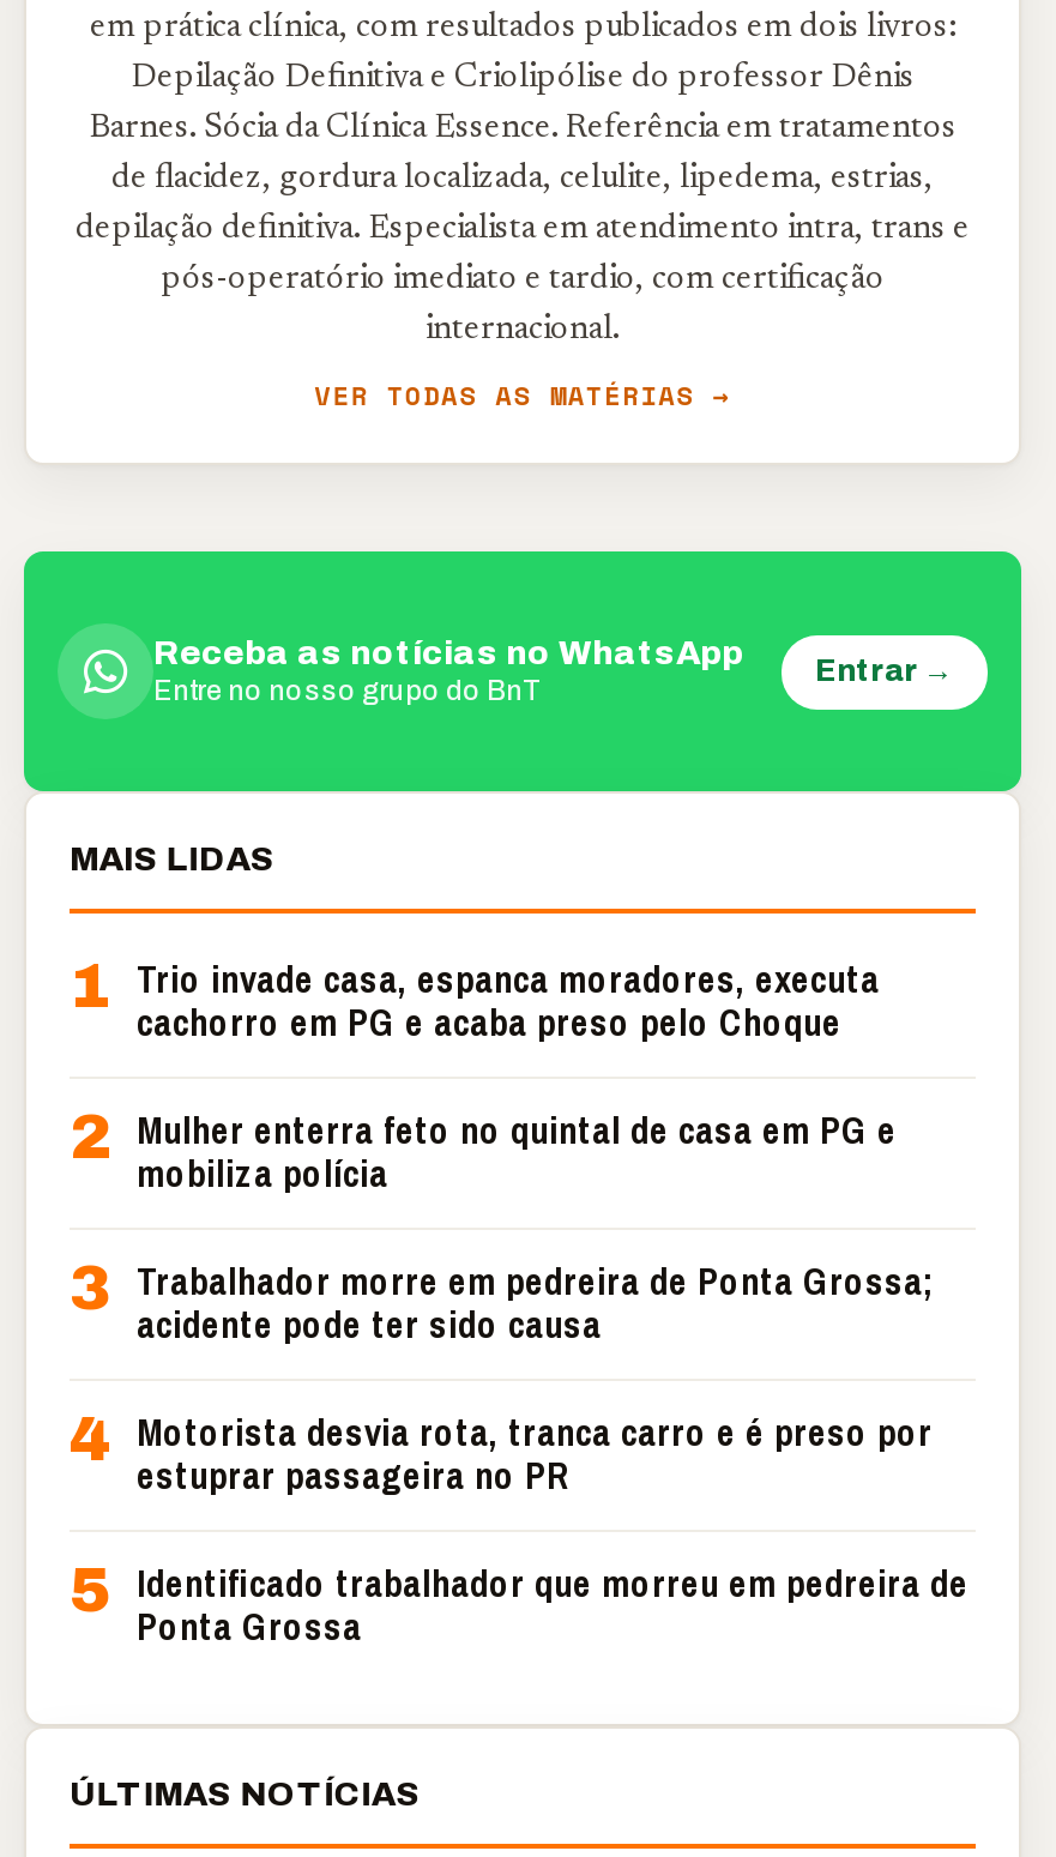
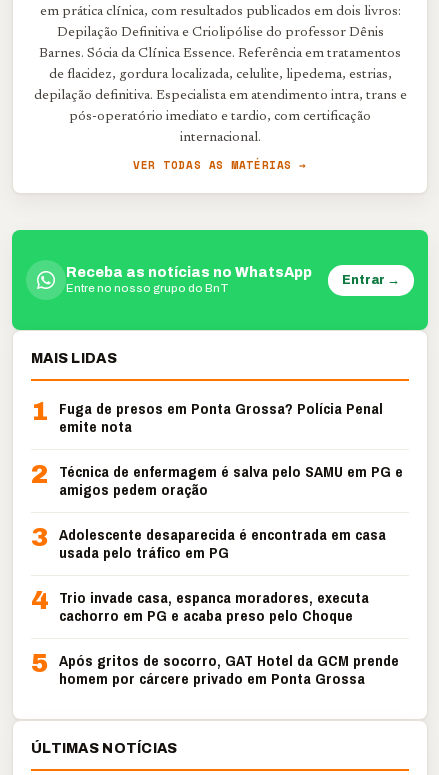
[70,952,880,1019] 1 Trio invade casa, espanca moradores, executa -> [31,397,403,614] 1 Fuga de presos em Ponta Grossa? Polícia Penal | emite nota | 2 Técnica de enfermagem é salva pelo SAMU em PG e | amigos pedem oração | 3 Adolescente desaparecida é encontrada em casa | usada pelo tráfico em PG | 4 Trio invade casa, espanca moradores, executa
moved [137,997,841,1048] -> [59,605,353,626]: cachorro em PG e acaba preso pelo Choque
[70,1103,968,1652] 2 Mulher enterra feto no quintal de casa em PG e | mobiliza polícia | 3 Trabalhador morre em pedreira de Ponta Grossa; | acidente pode ter sido causa | 4 Motorista desvia rota, tranca carro e é preso por | estuprar passageira no PR | 5 Identificado trabalhador que morreu em pedreira de | Ponta Grossa -> [31,649,399,689] 5 Após gritos de socorro, GAT Hotel da GCM prende | homem por cárcere privado em Ponta Grossa

